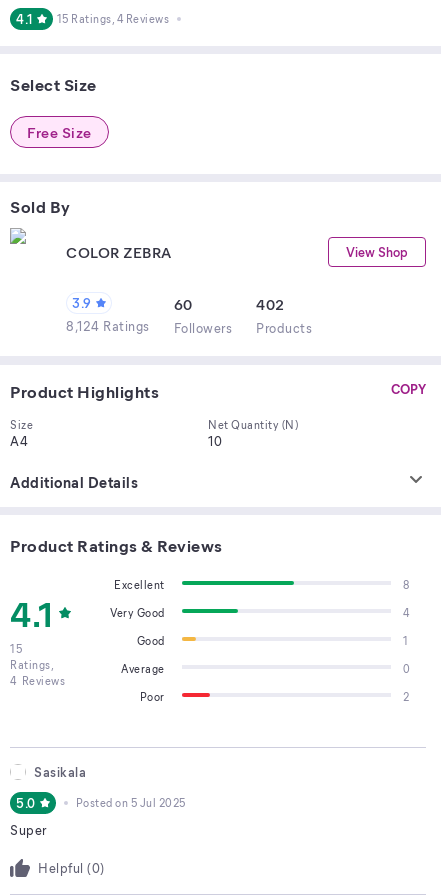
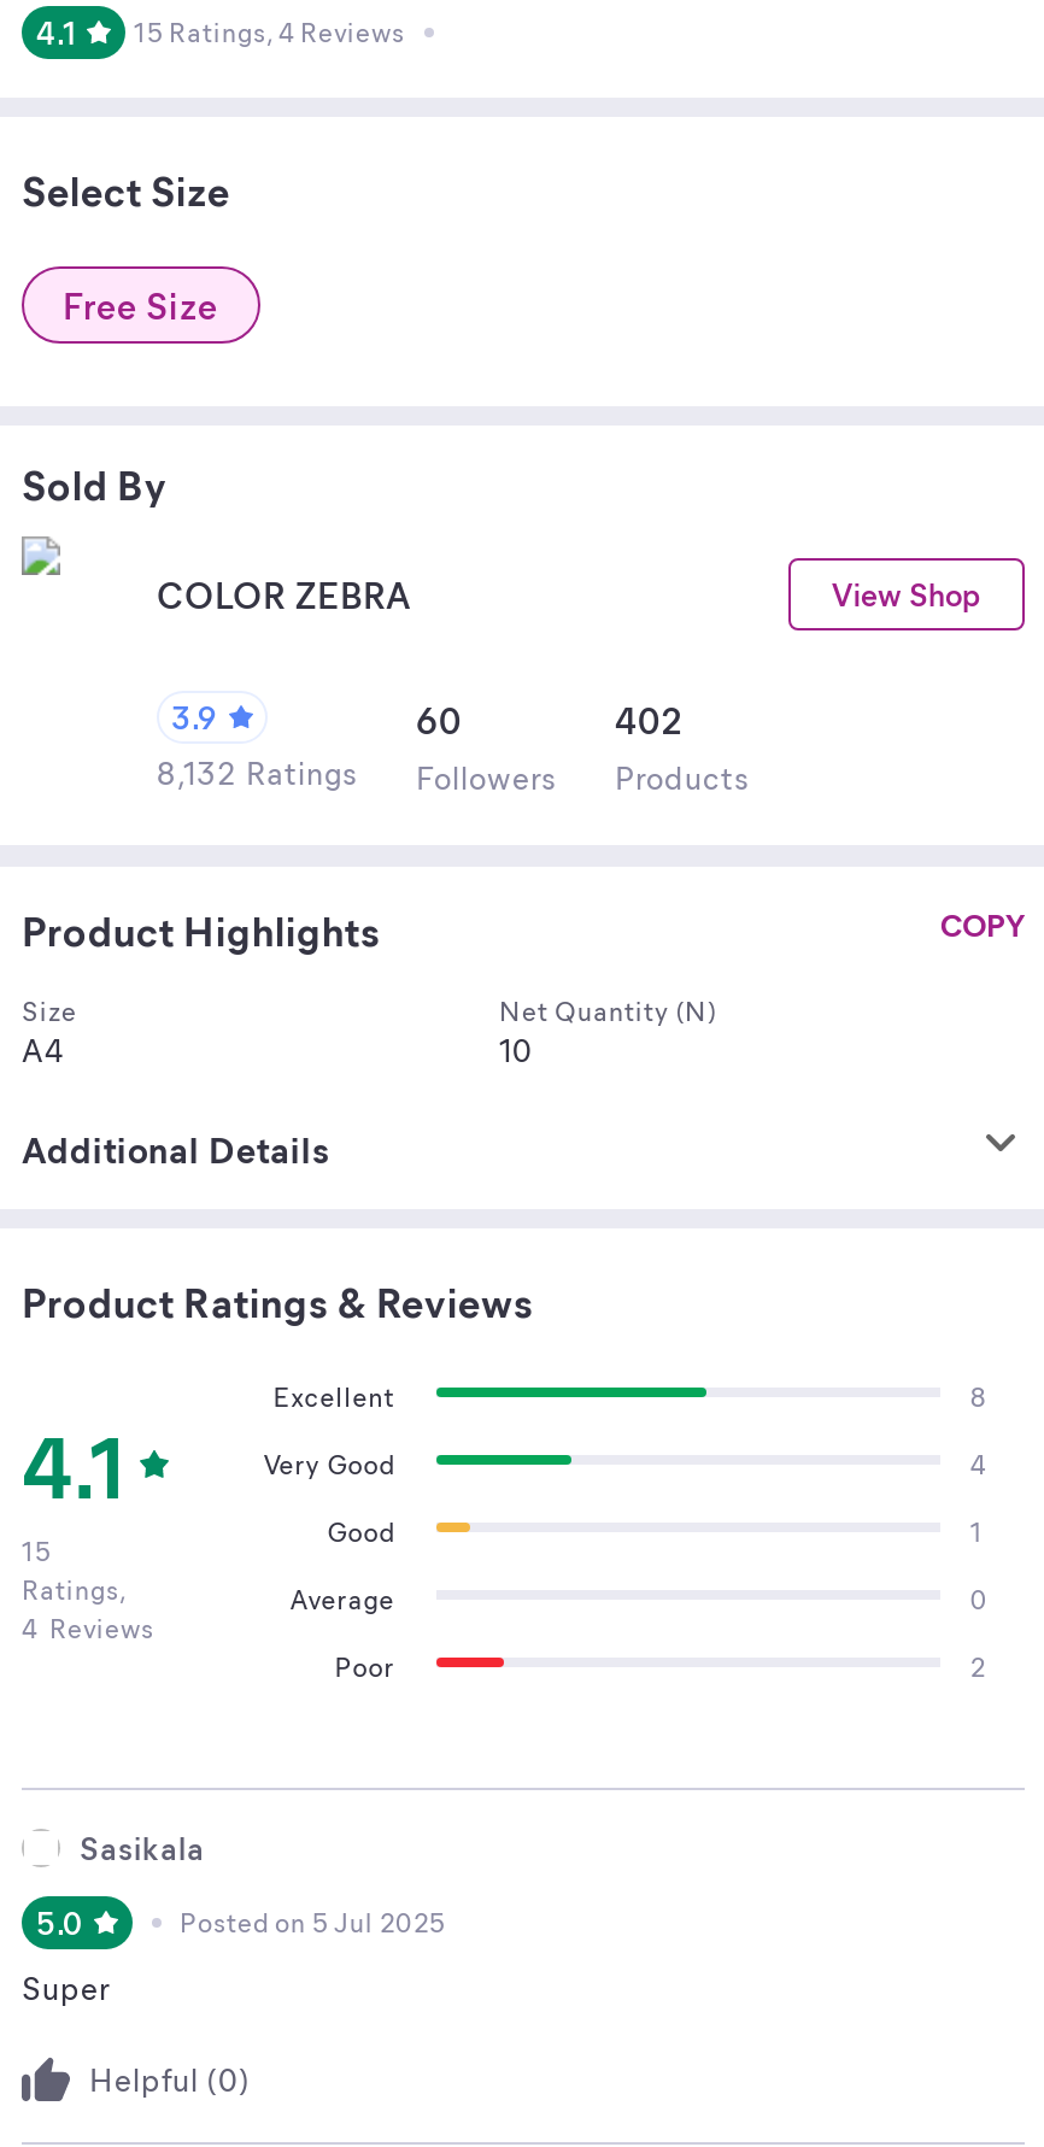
[66,317,312,336] 8,124 Ratings Followers Products -> [157,751,750,797] 8,132 Ratings Followers Products

